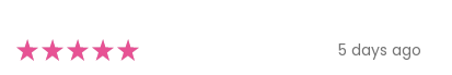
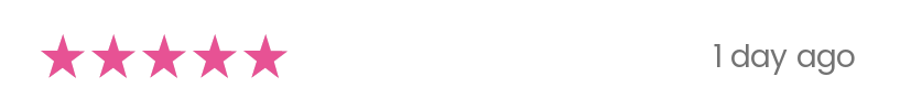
[338,39,421,61] 5 days ago -> [713,33,856,78] 1 day ago

